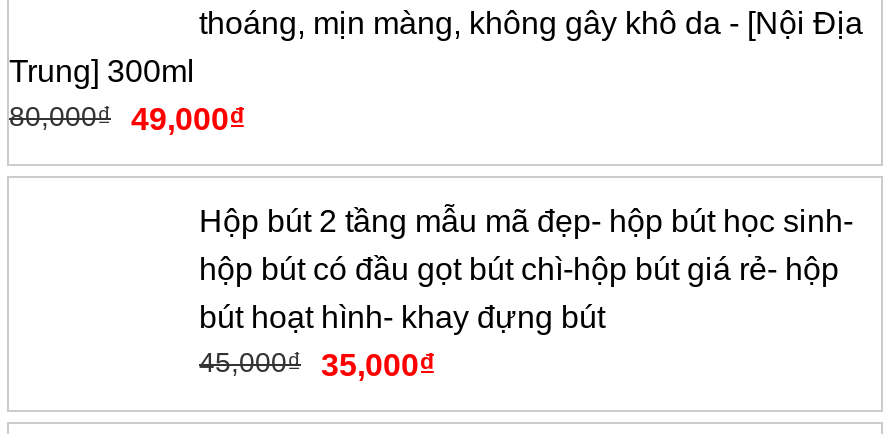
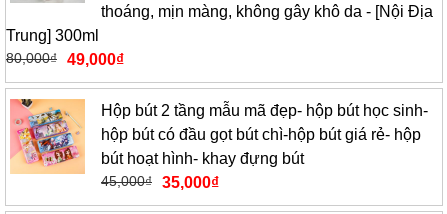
none -> [9,98,86,175] [image]

